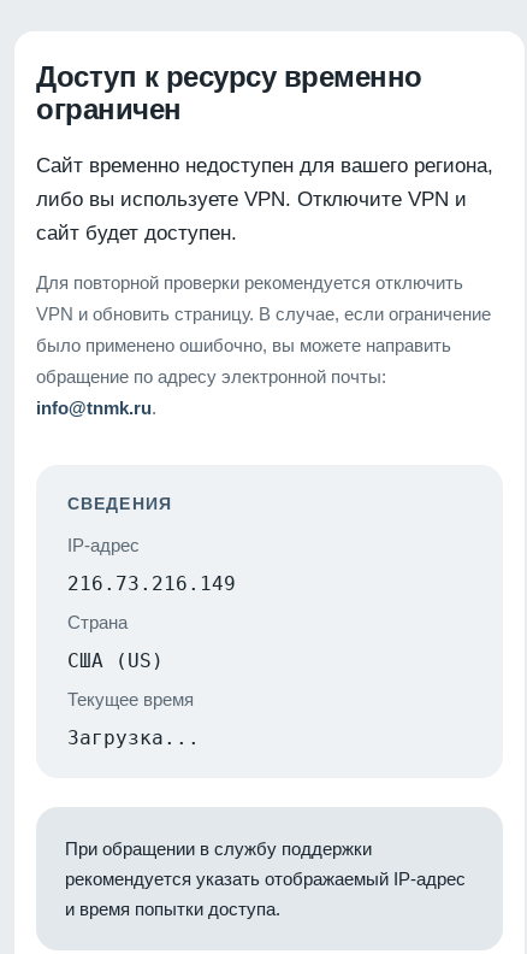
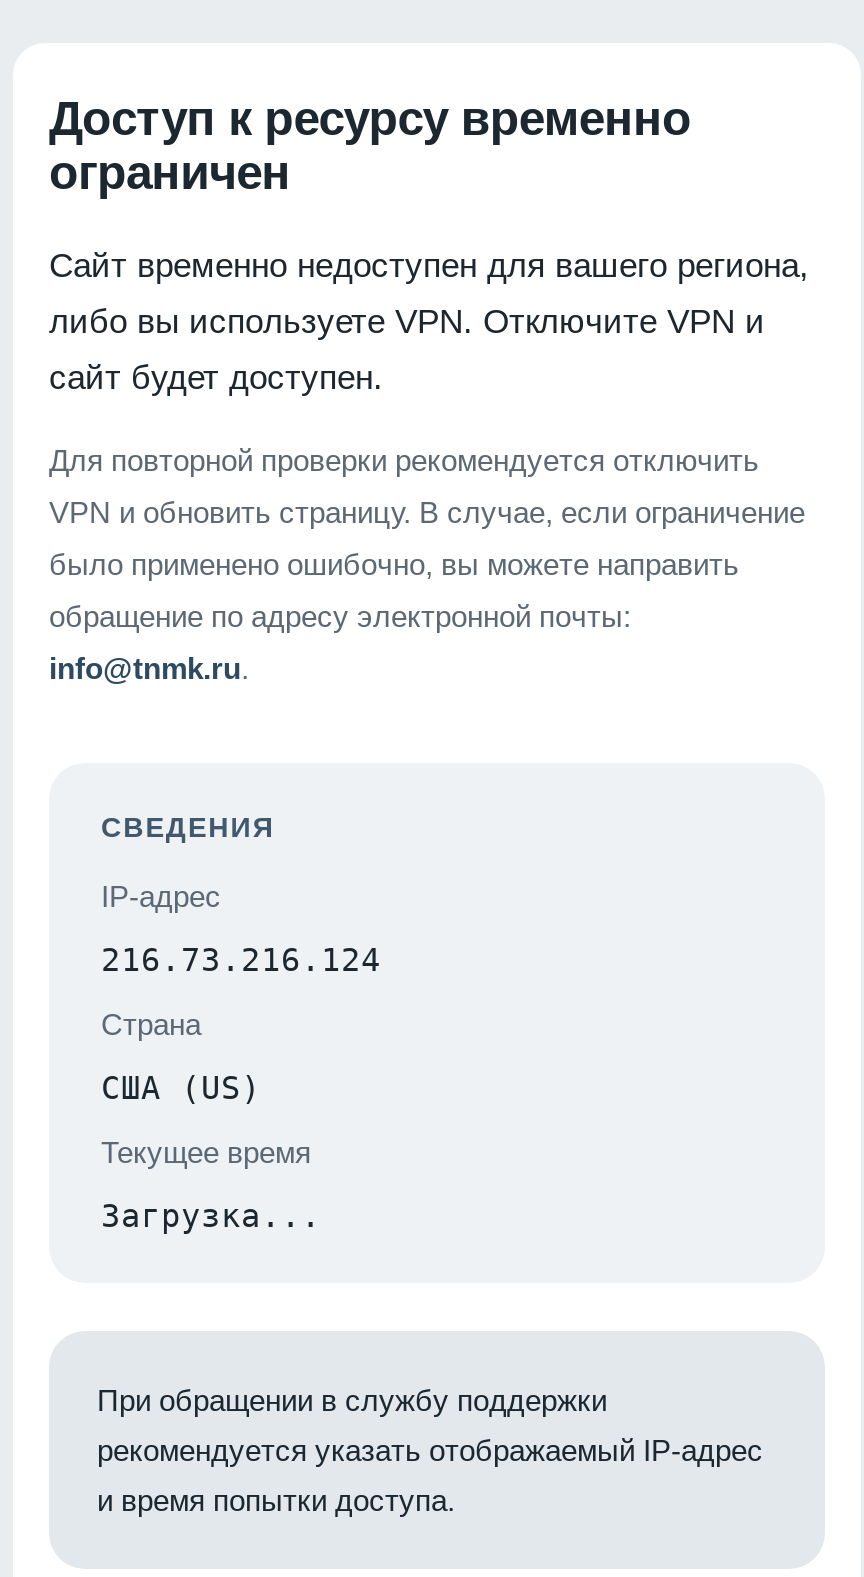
[67,572,236,594] 216.73.216.149 -> [101,940,381,978] 216.73.216.124

